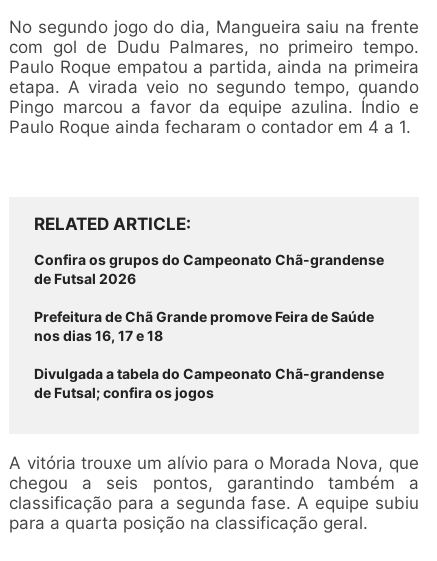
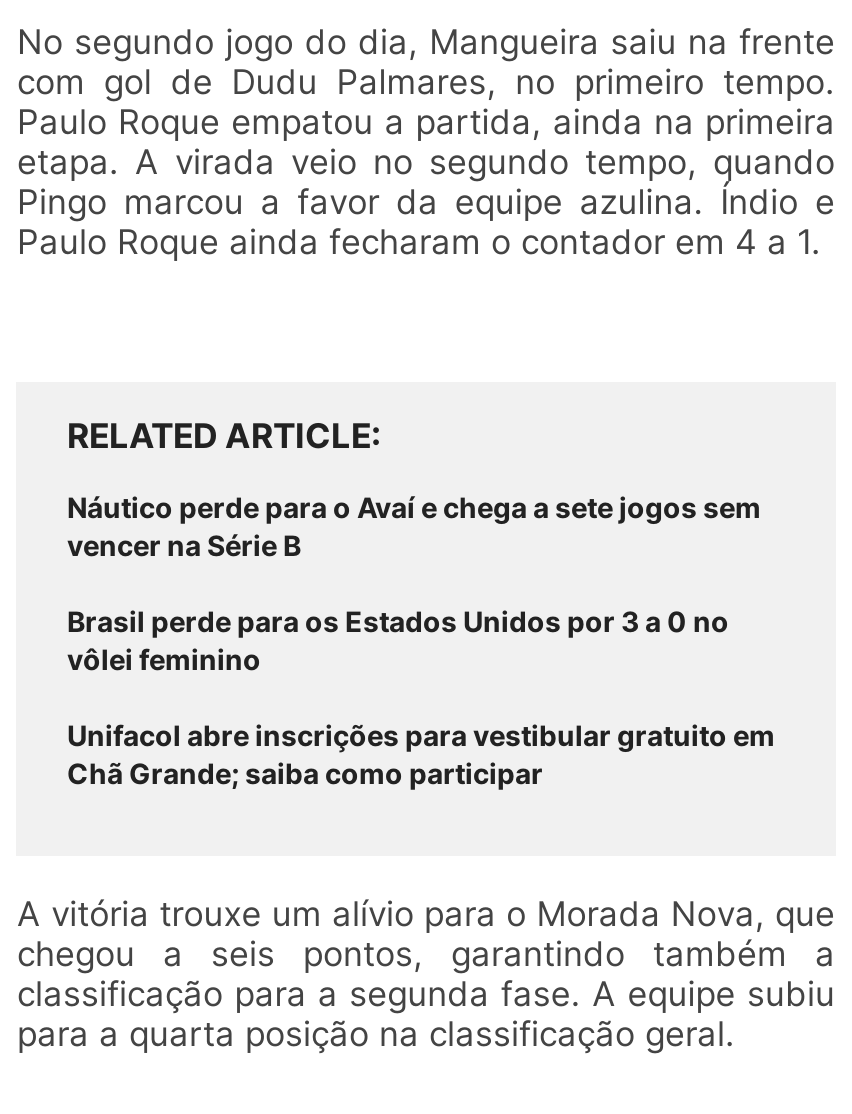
[34,251,384,287] Confira os grupos do Campeonato Chã-grandense | de Futsal 2026 -> [67,490,761,562] Náutico perde para o Avaí e chega a sete jogos sem | vencer na Série B
[34,308,374,344] Prefeitura de Chã Grande promove Feira de Saúde | nos dias 16, 17 e 18 -> [67,604,729,676] Brasil perde para os Estados Unidos por 3 a 0 no | vôlei feminino
[34,365,384,401] Divulgada a tabela do Campeonato Chã-grandense | de Futsal; confira os jogos -> [67,718,775,790] Unifacol abre inscrições para vestibular gratuito em | Chã Grande; saiba como participar

